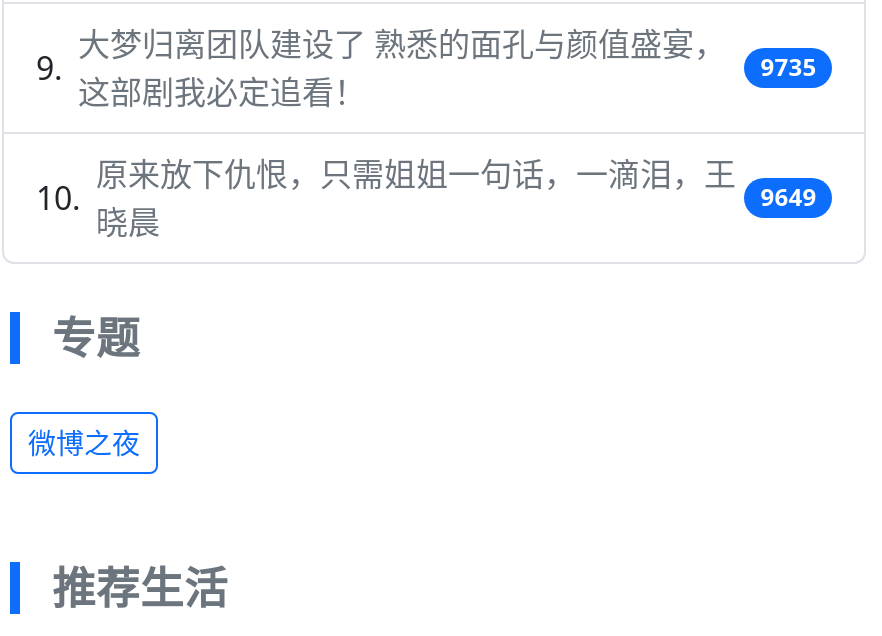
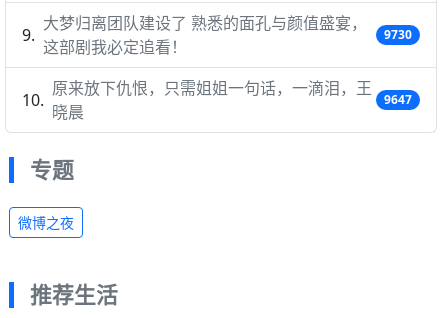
[760,49,816,83] 9735 -> [384,26,412,43] 9730
[760,179,816,213] 9649 -> [384,91,412,108] 9647

